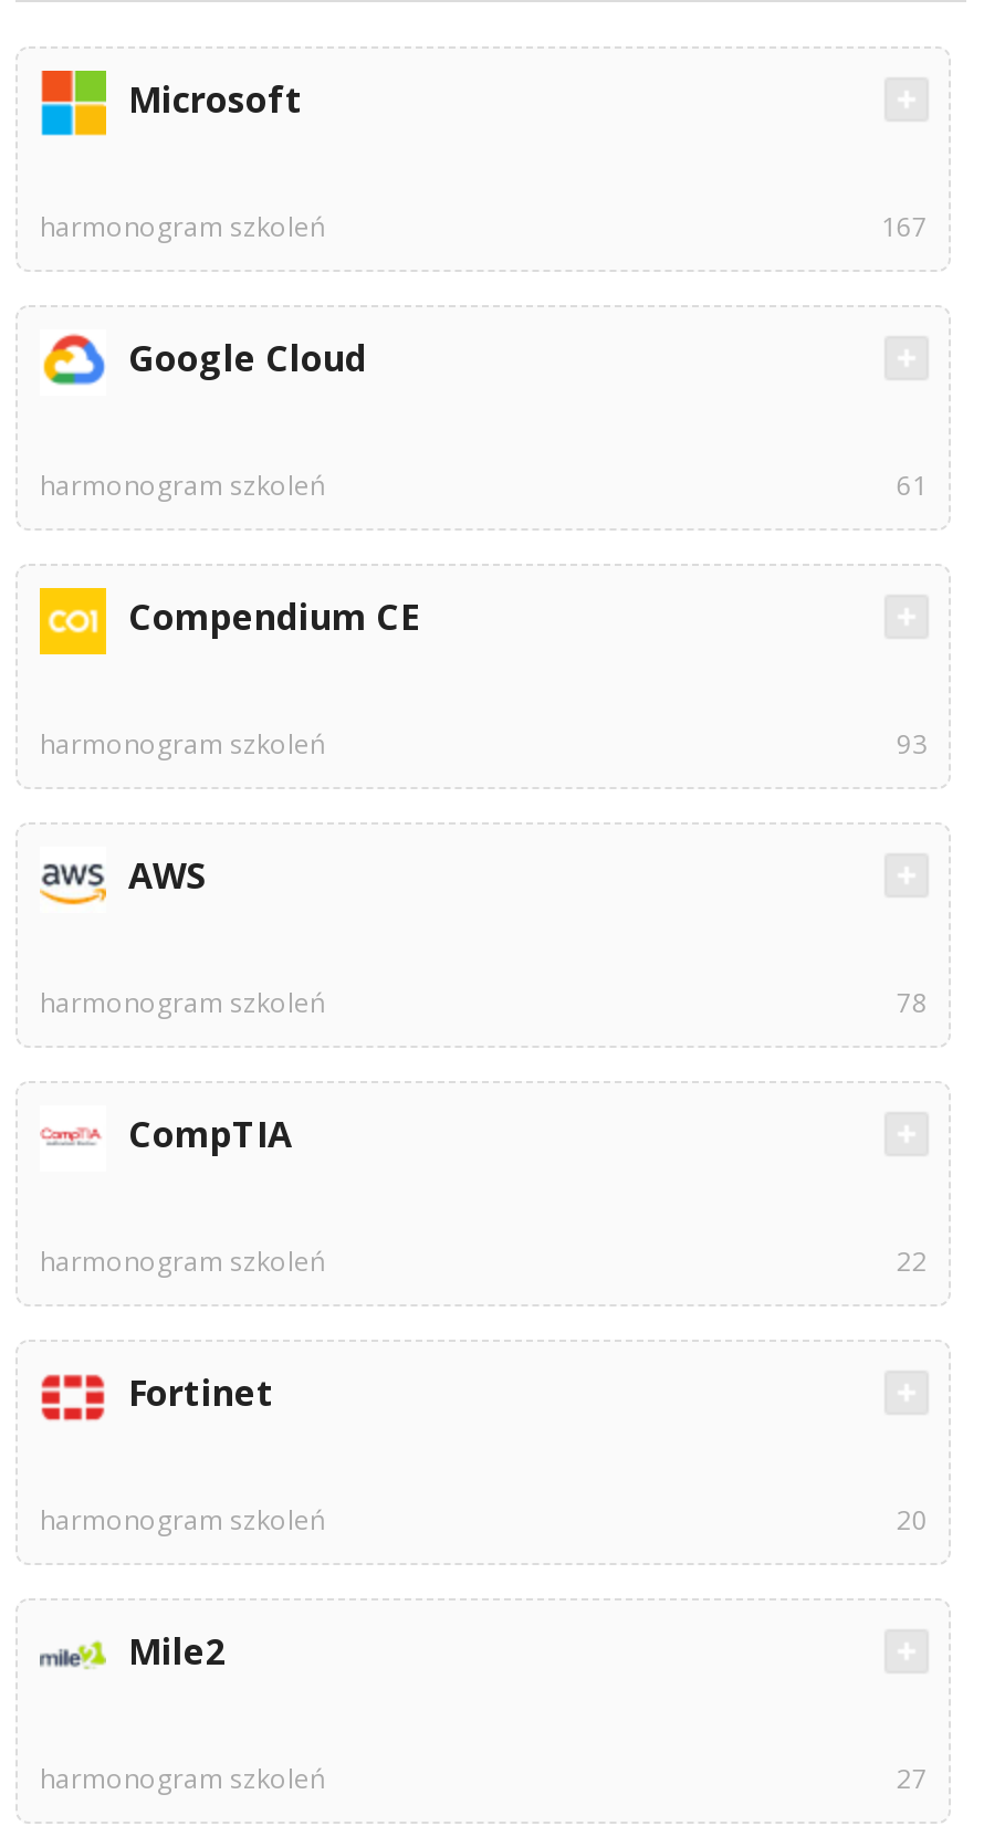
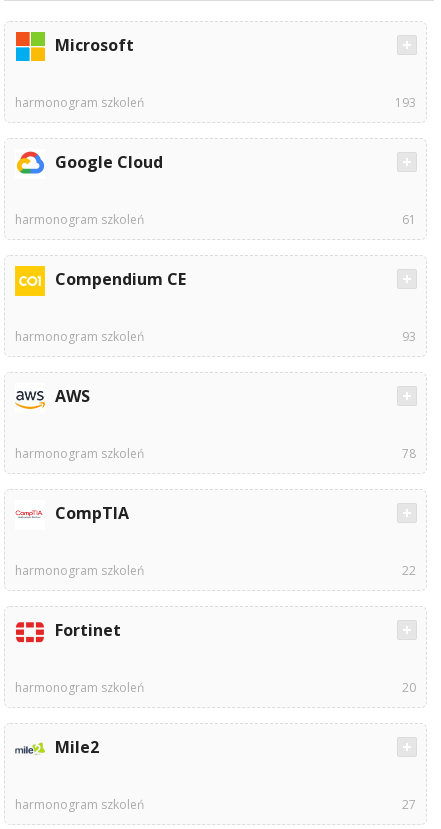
[881,208,927,245] 167 -> [395,94,416,111] 193

